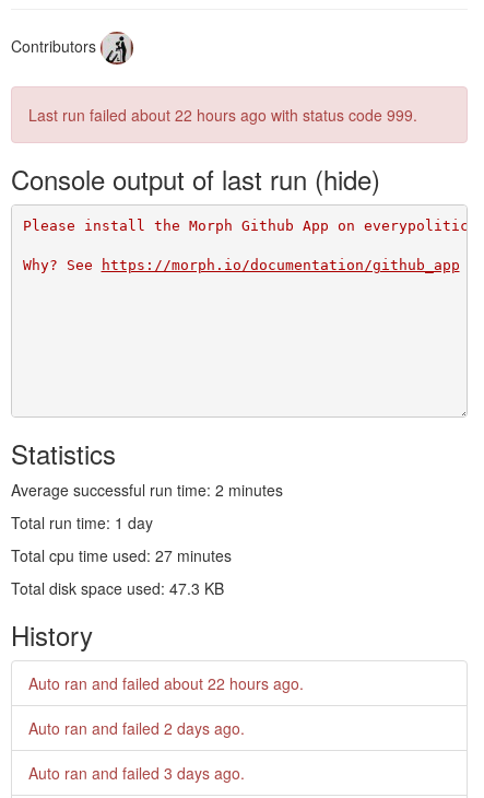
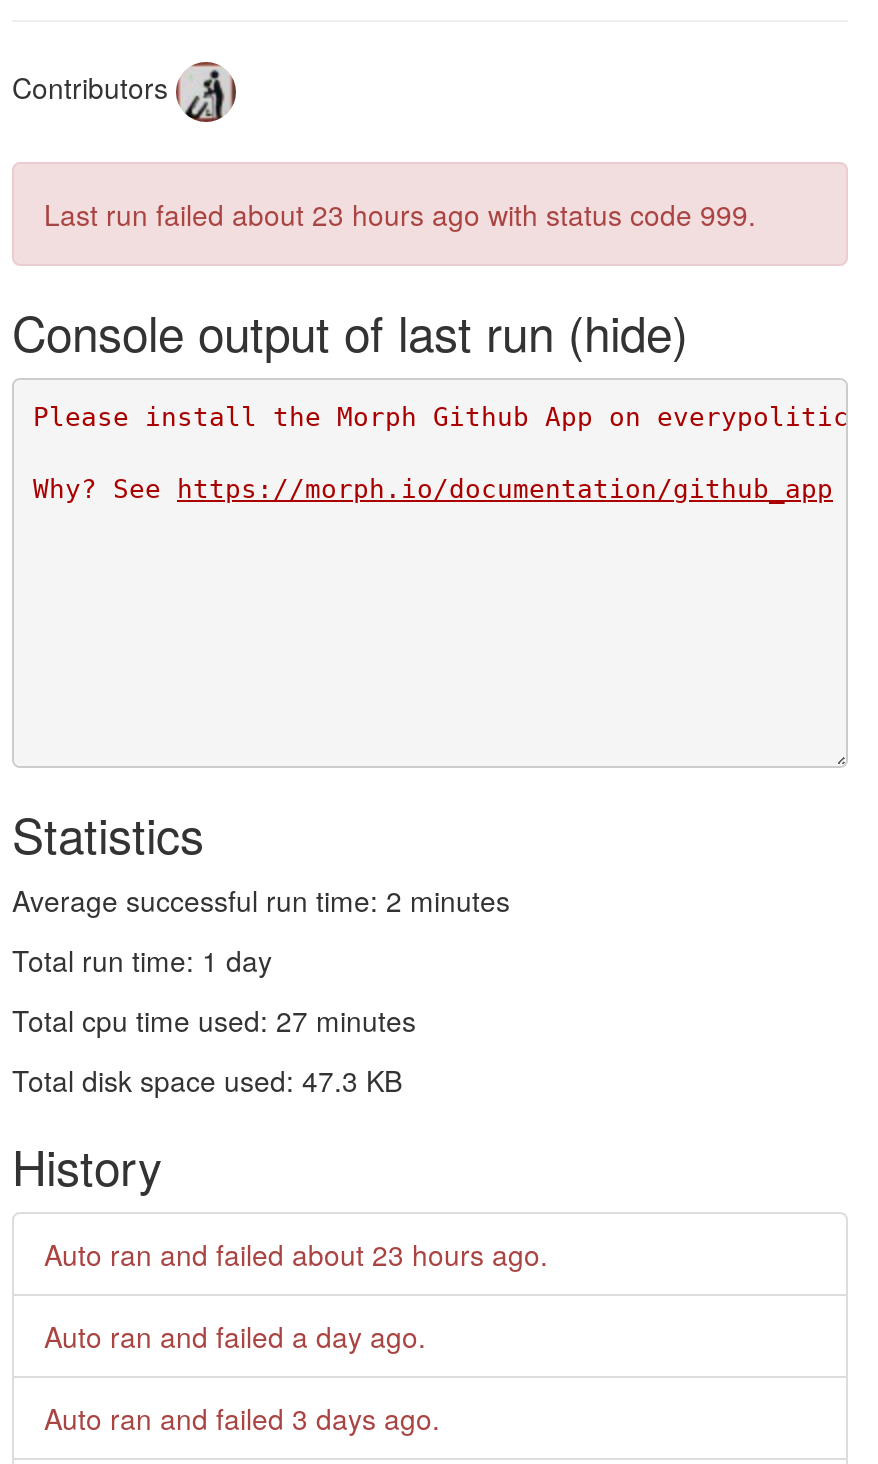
[28,104,417,126] Last run failed about 22 hours ago with status code 999. -> [44,194,756,234] Last run failed about 23 hours ago with status code 999.
[28,672,304,694] Auto ran and failed about 22 hours ago. -> [44,1234,548,1274] Auto ran and failed about 23 hours ago.
[28,717,245,739] Auto ran and failed 2 days ago. -> [44,1316,426,1356] Auto ran and failed a day ago.

